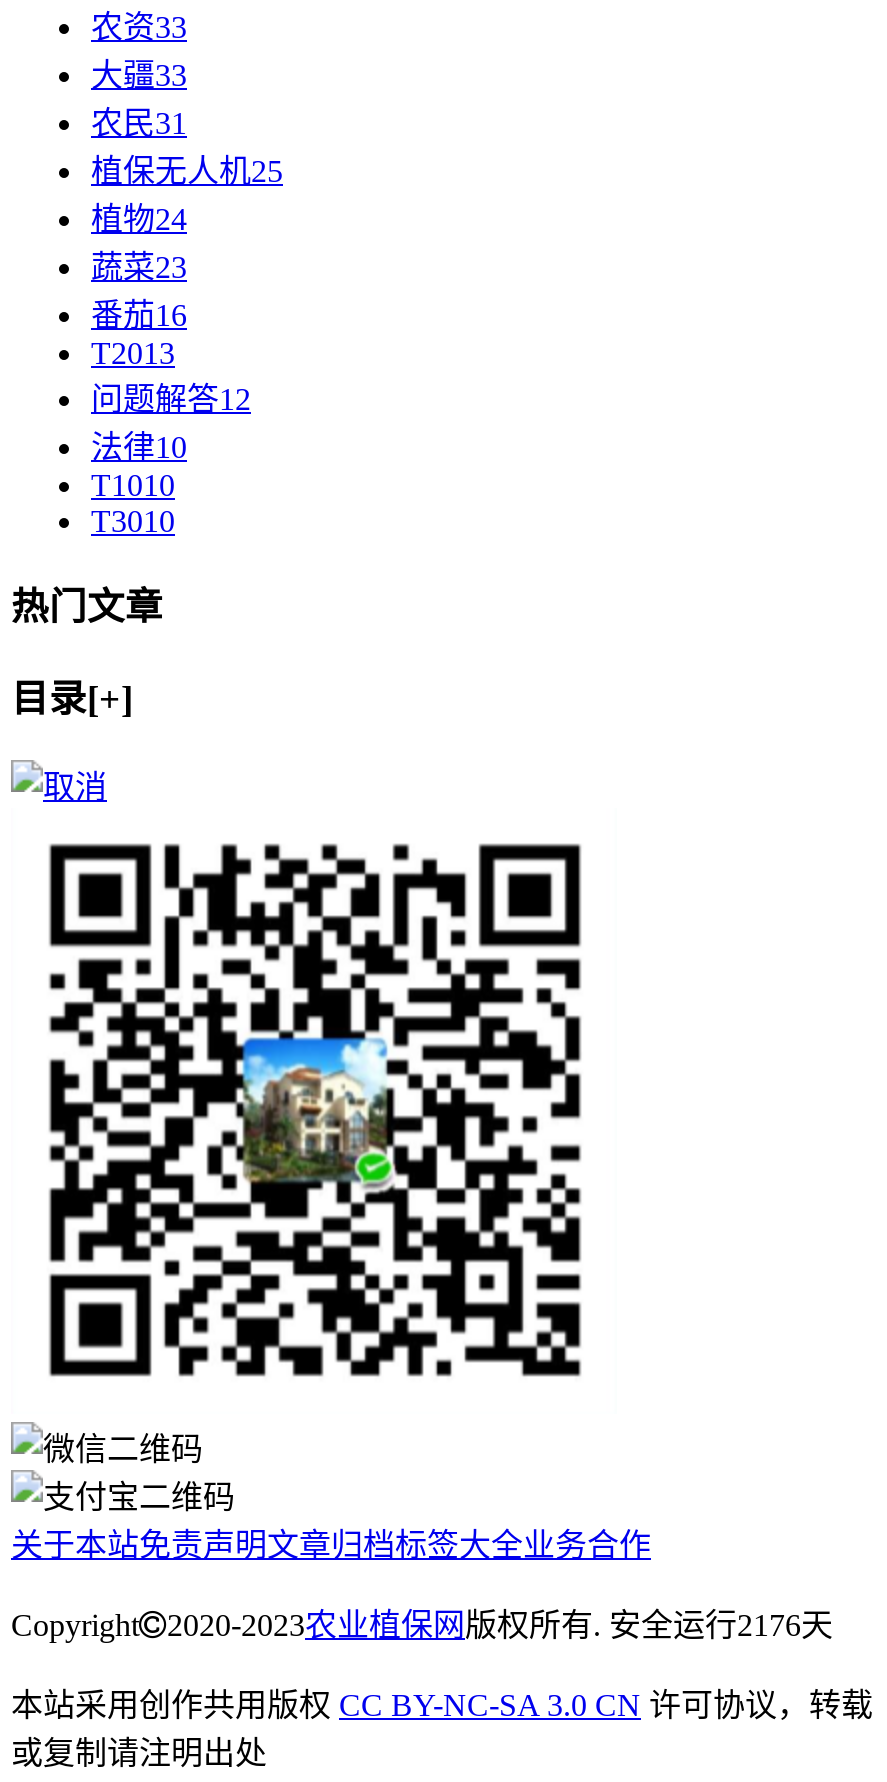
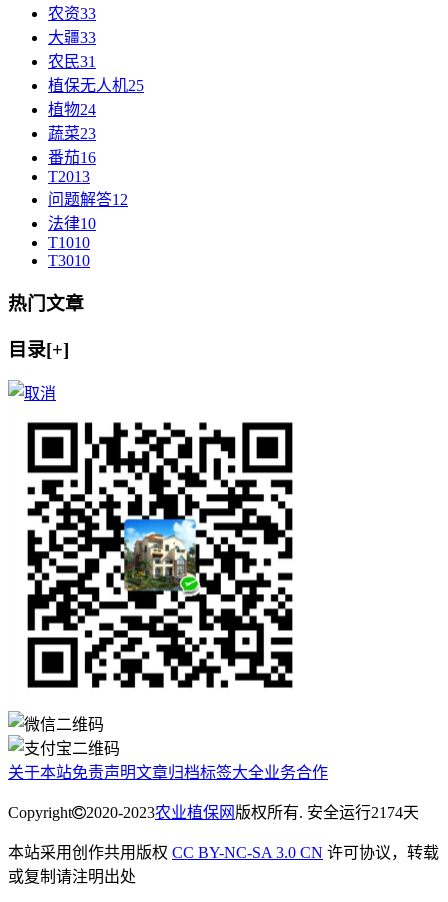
[167,1608,833,1642] 2020-2023农业植保网版权所有. 安全运行2176天 -> [86,804,419,821] 2020-2023农业植保网版权所有. 安全运行2174天

